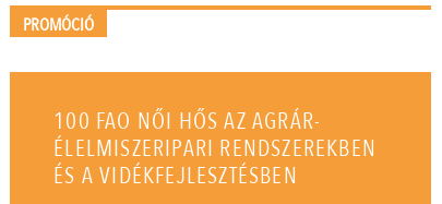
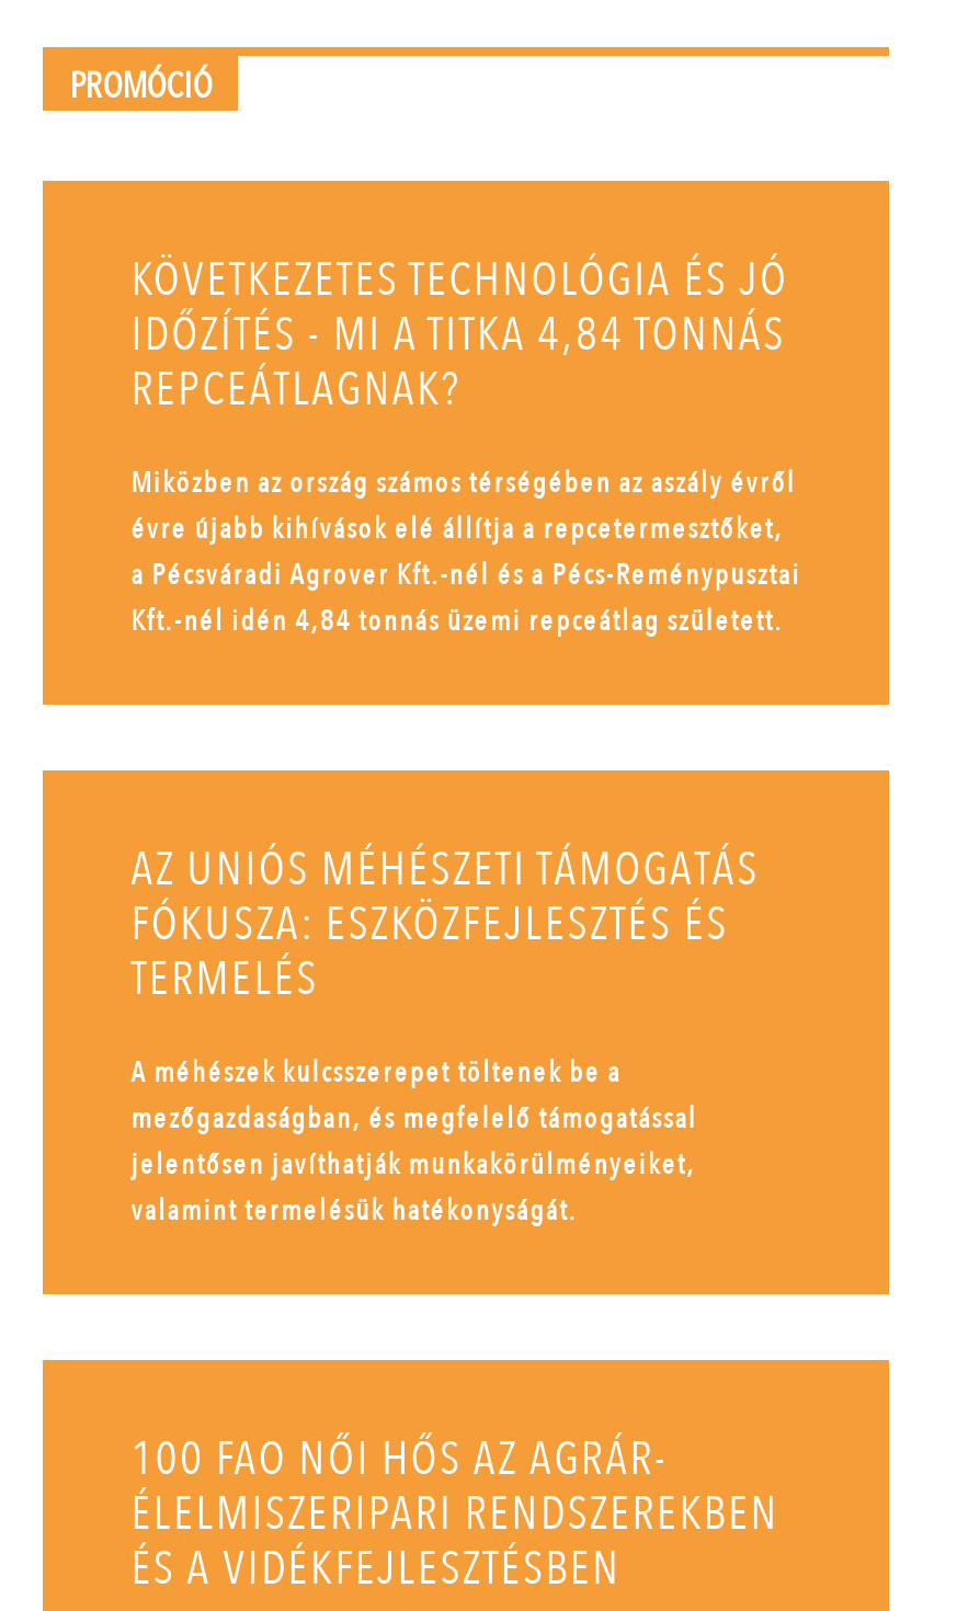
none -> [131,249,801,641] KÖVETKEZETES TECHNOLÓGIA ÉS JÓ | IDŐZÍTÉS - MI A TITKA 4,84 TONNÁS | REPCEÁTLAGNAK? | Miközben az ország számos térségében az aszály évről | évre újabb kihívások elé állítja a repcetermesztőket, | a Pécsváradi Agrover Kft.-nél és a Pécs-Reménypusztai | Kft.-nél idén 4,84 tonnás üzemi repceátlag született.
none -> [131,839,759,1231] AZ UNIÓS MÉHÉSZETI TÁMOGATÁS | FÓKUSZA: ESZKÖZFEJLESZTÉS ÉS | TERMELÉS | A méhészek kulcsszerepet töltenek be a | mezőgazdaságban, és megfelelő támogatással | jelentősen javíthatják munkakörülményeiket, | valamint termelésük hatékonyságát.

